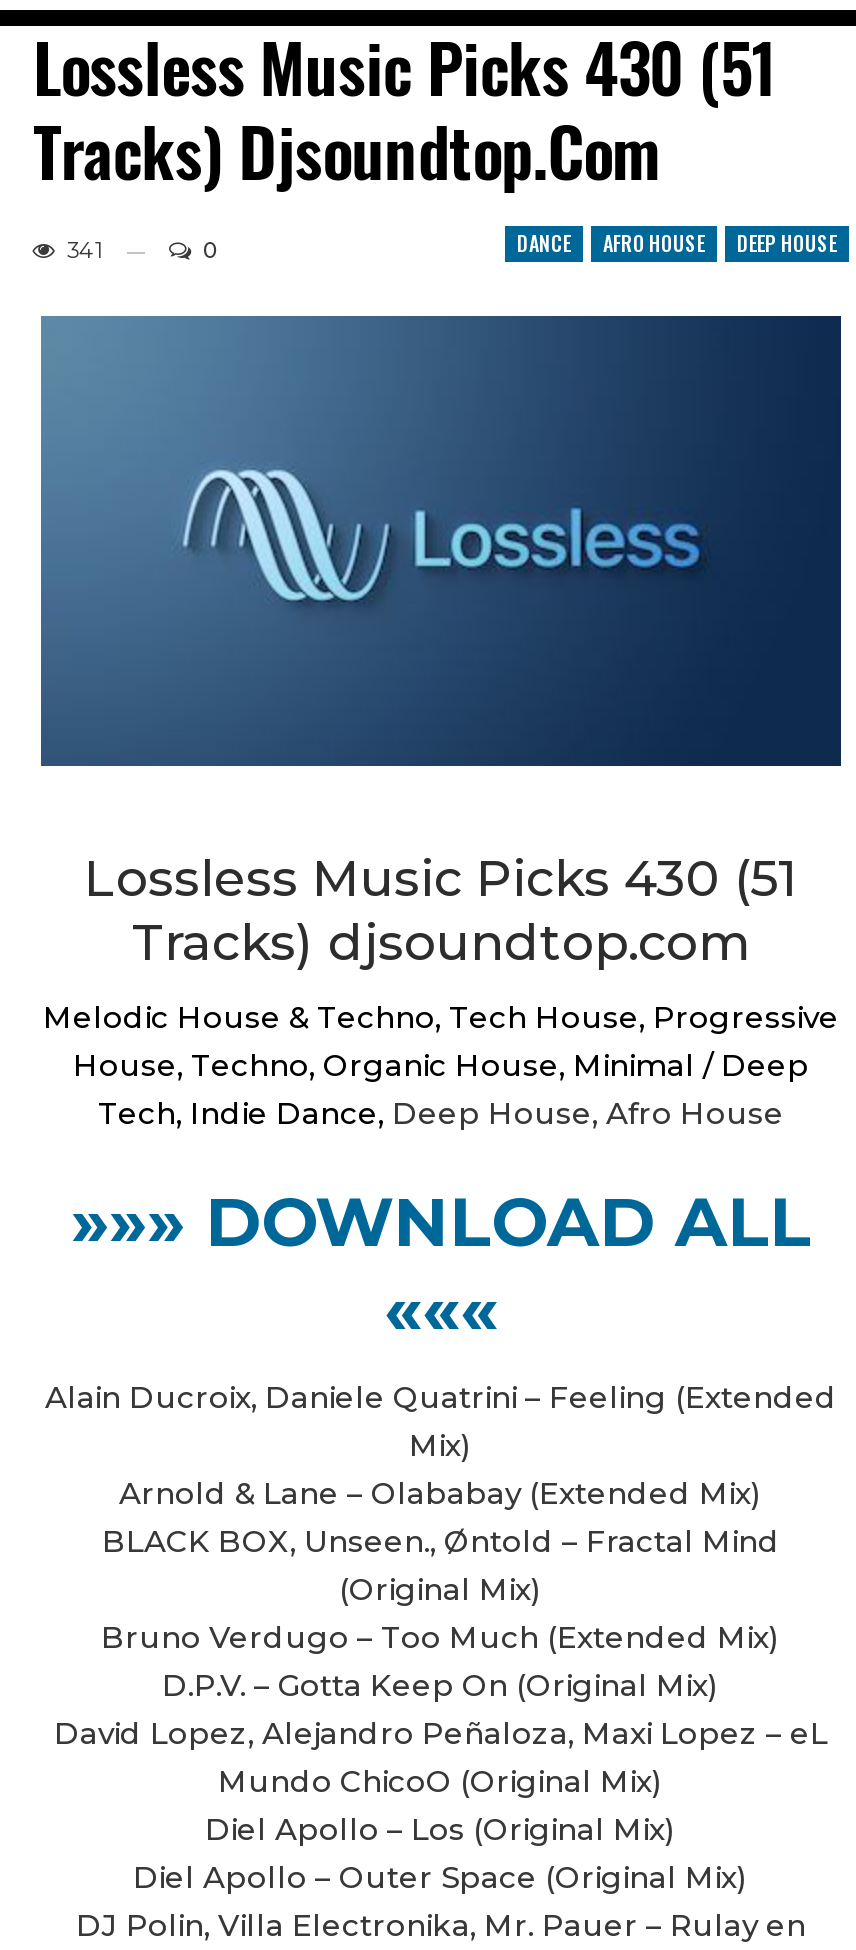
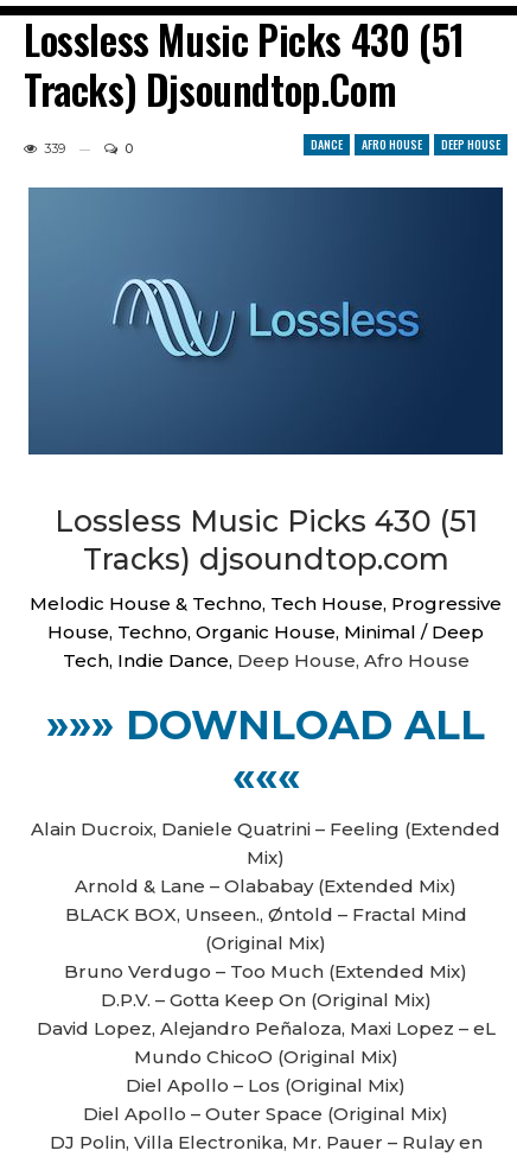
[61,236,103,264] 341 -> [40,140,65,157] 339

